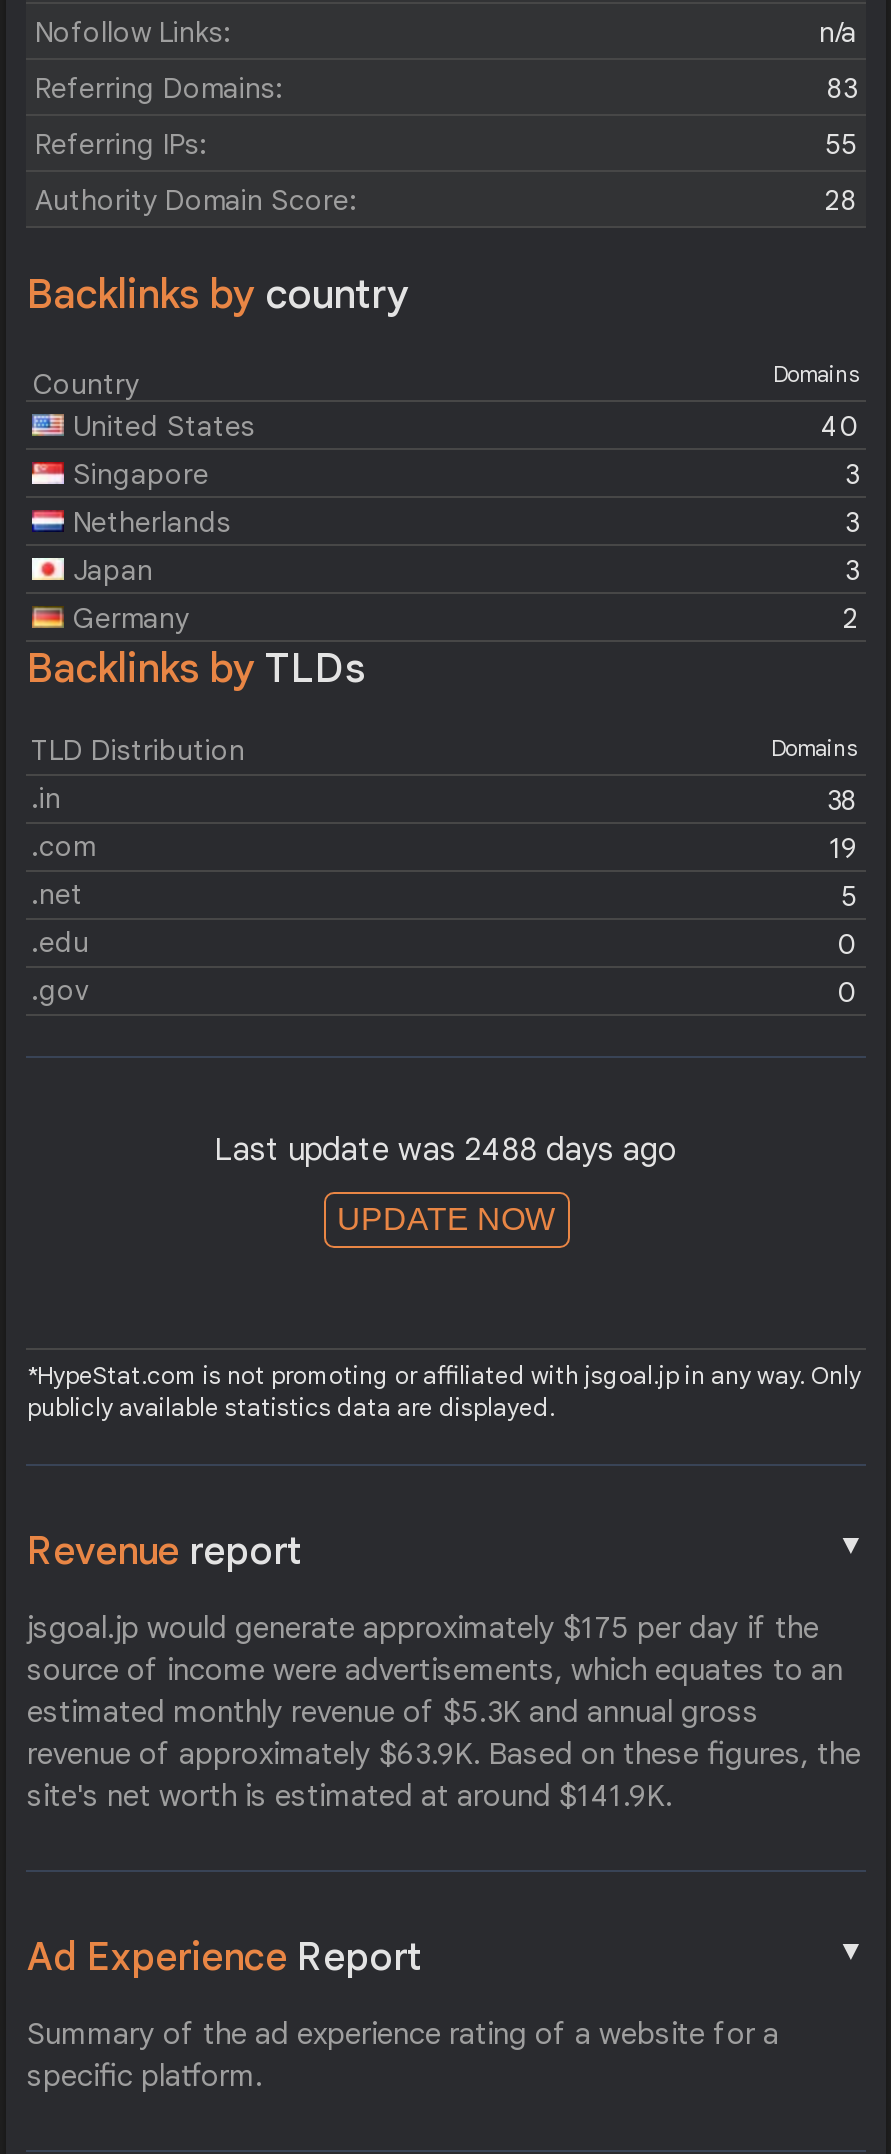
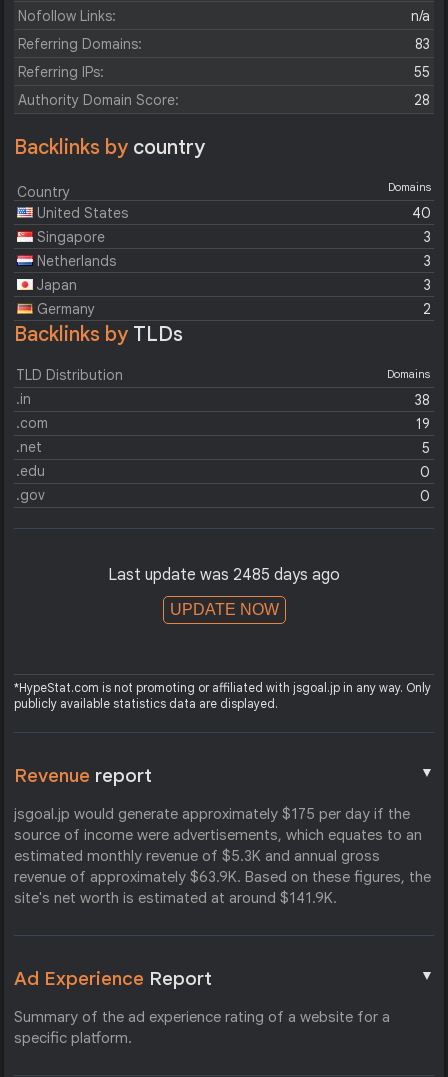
[214,1130,678,1170] Last update was 2488 days ago -> [108,565,340,585] Last update was 2485 days ago

